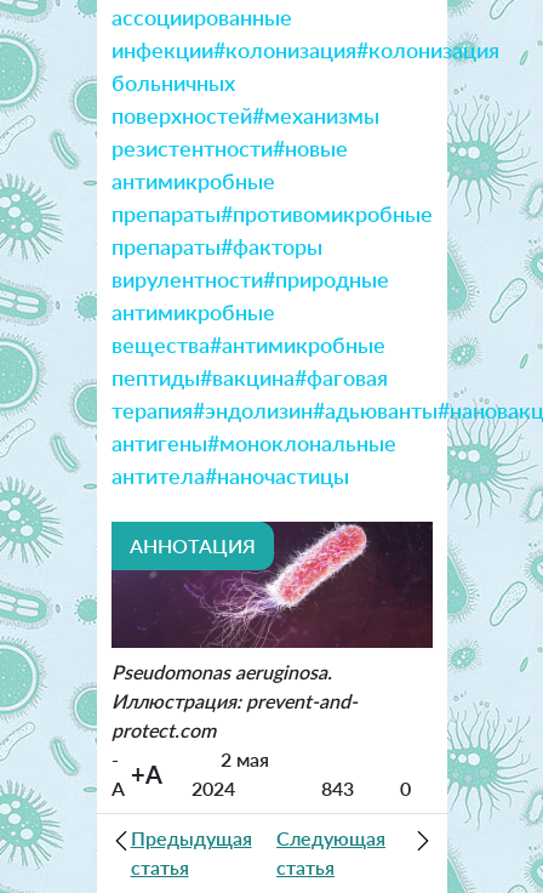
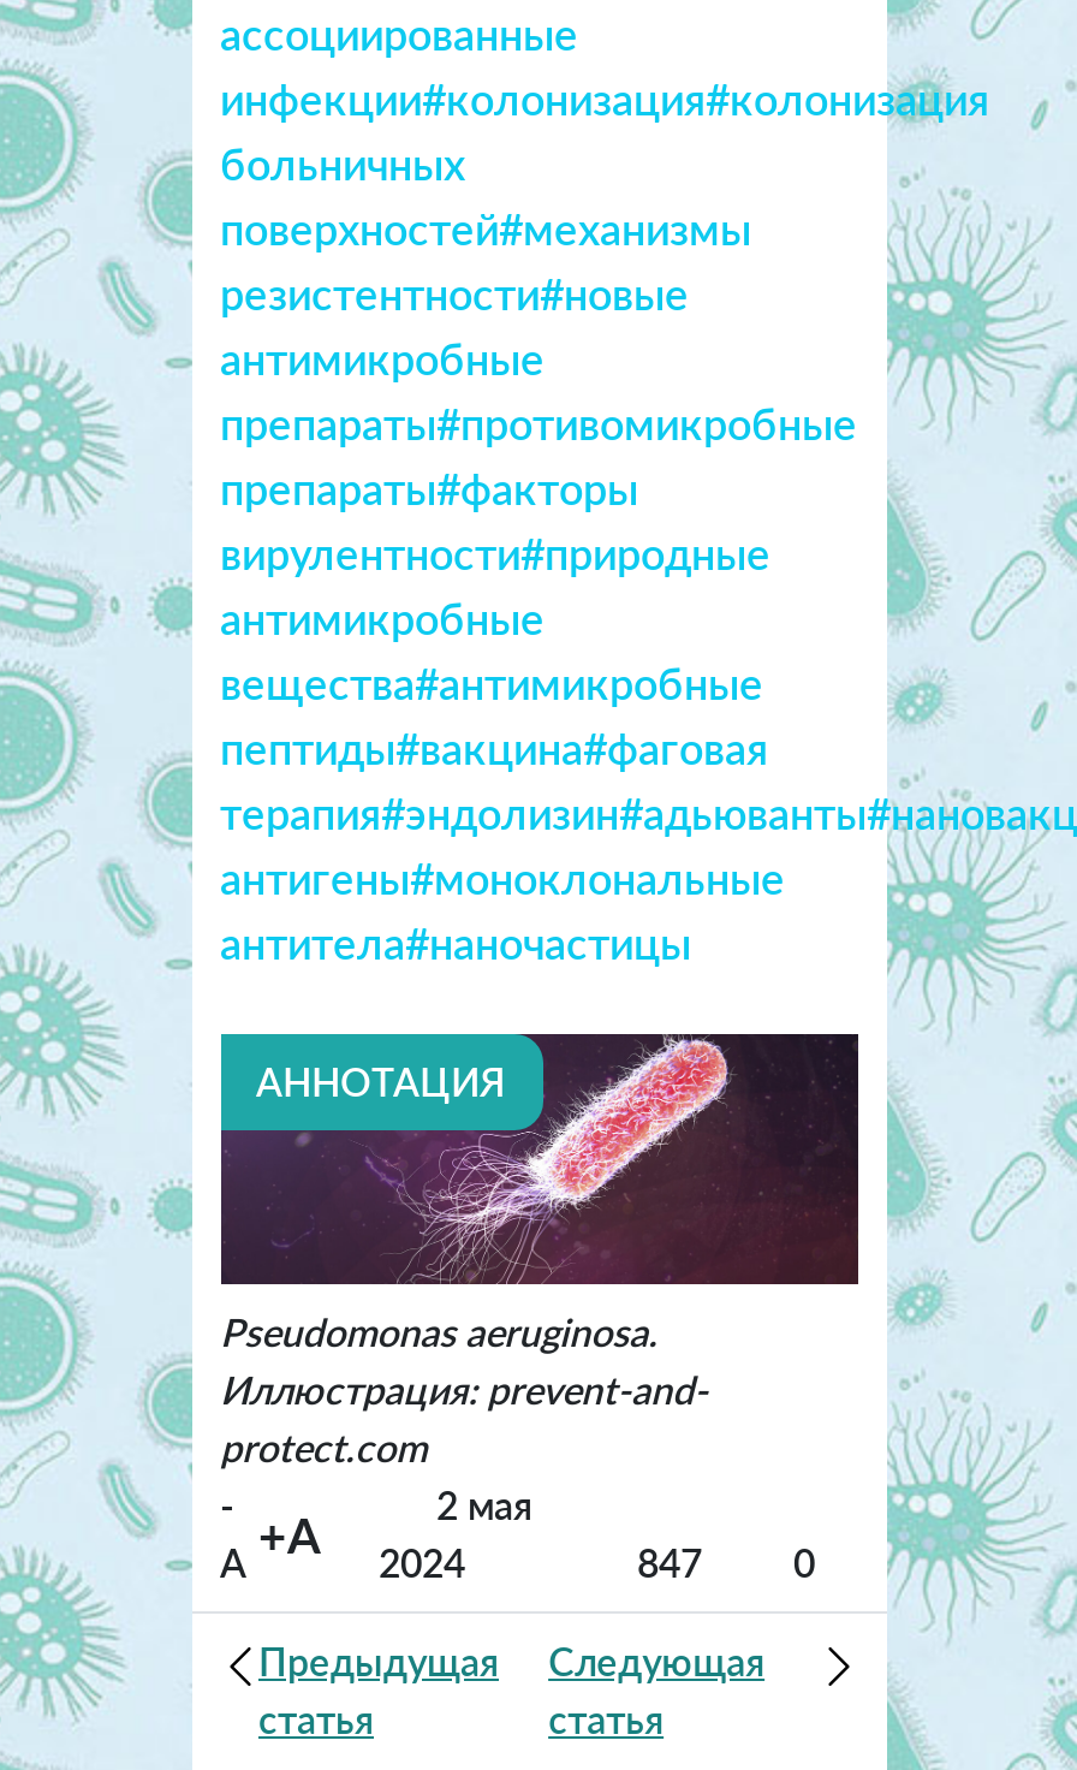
[321,777,411,800] 843 0 -> [637,1539,815,1585] 847 0

